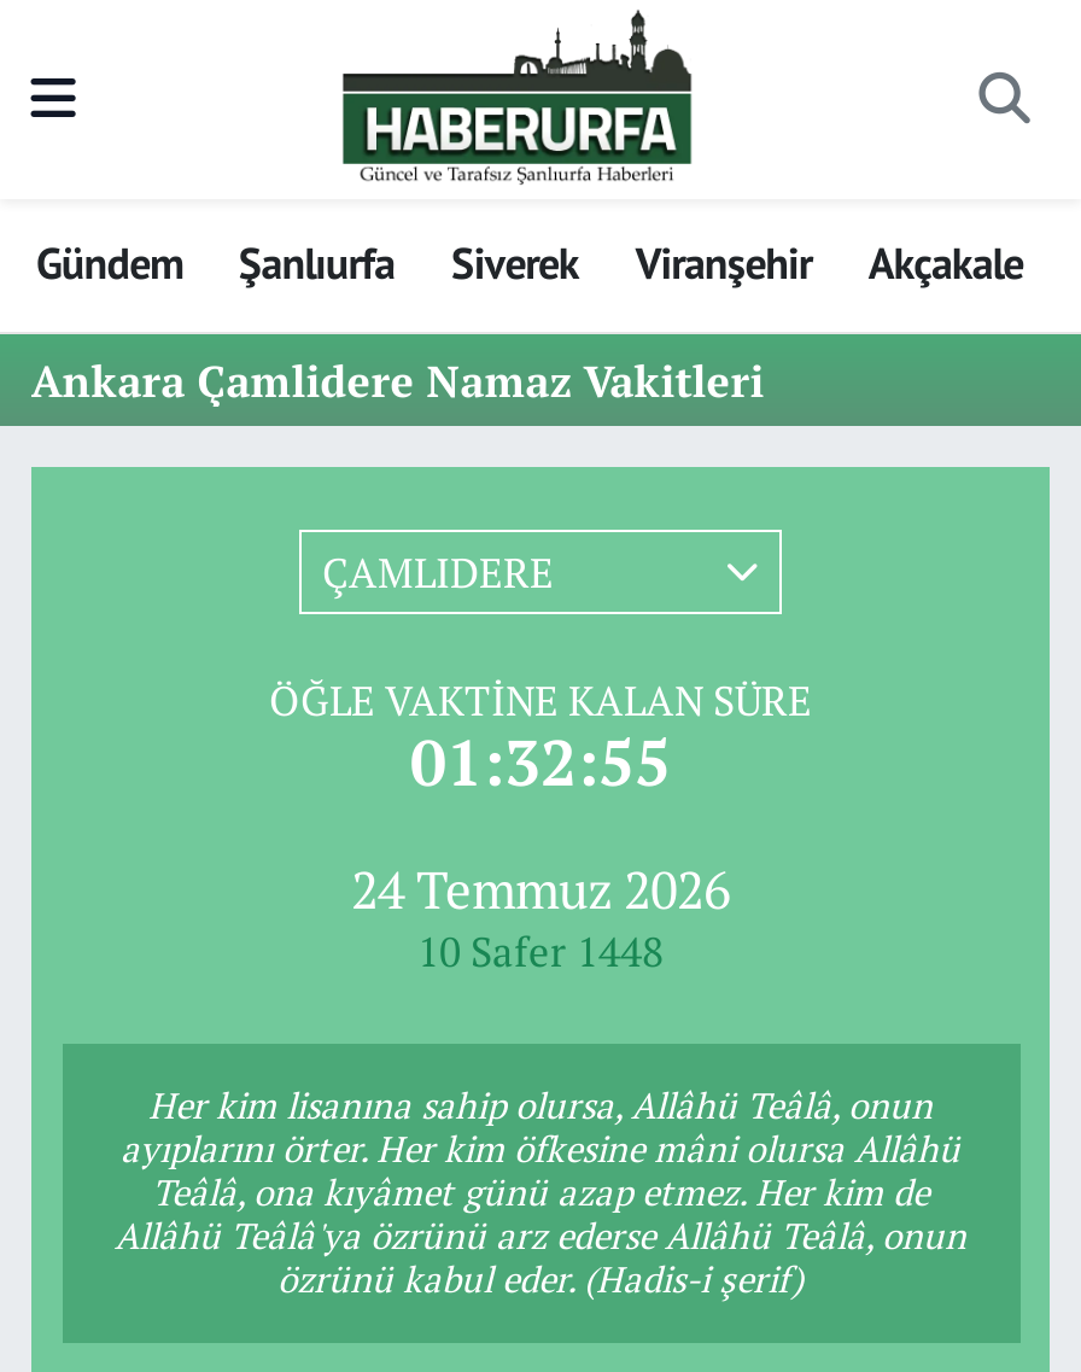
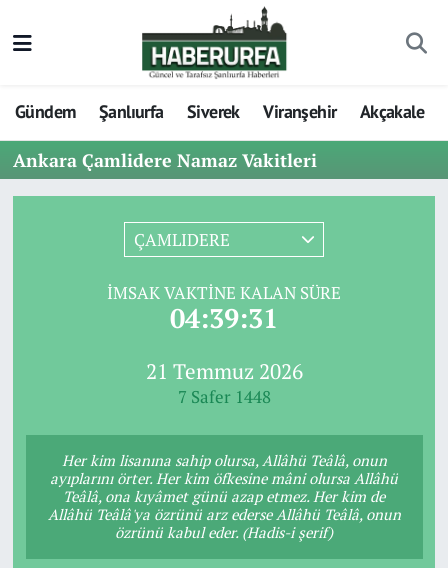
[269,671,812,727] ÖĞLE VAKTINE KALAN SÜRE -> [107,281,341,304] İMSAK VAKTINE KALAN SÜRE
[410,717,671,804] 01:32:55 -> [170,300,278,336] 04:39:31
[351,856,730,924] 24 Temmuz 2026 -> [145,357,302,385] 21 Temmuz 2026
[417,924,664,979] 10 Safer 1448 -> [177,385,270,408] 7 Safer 1448

